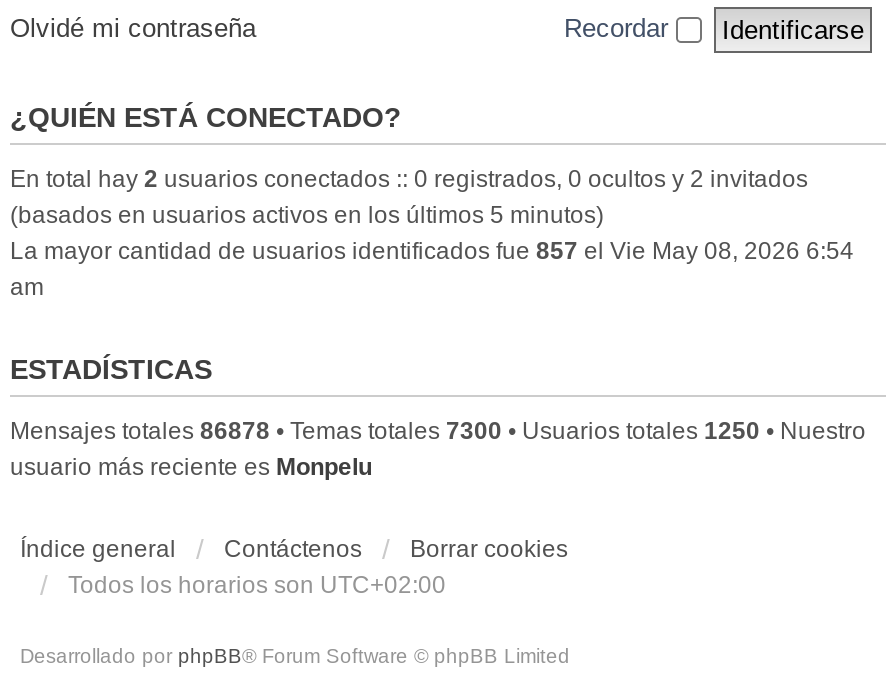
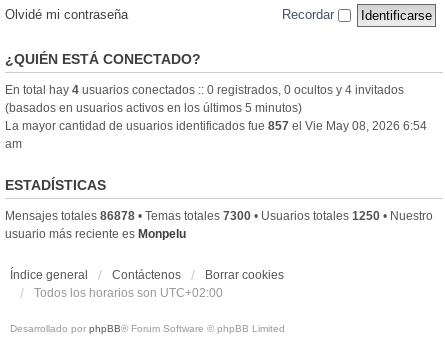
[10,165,808,193] En total hay 2 usuarios conectados :: 0 registrados, 0 ocultos y 2 invitados -> [5,83,404,97] En total hay 4 usuarios conectados :: 0 registrados, 0 ocultos y 4 invitados

